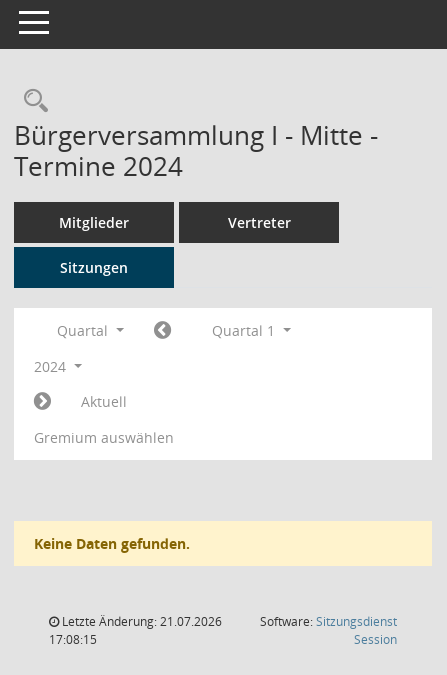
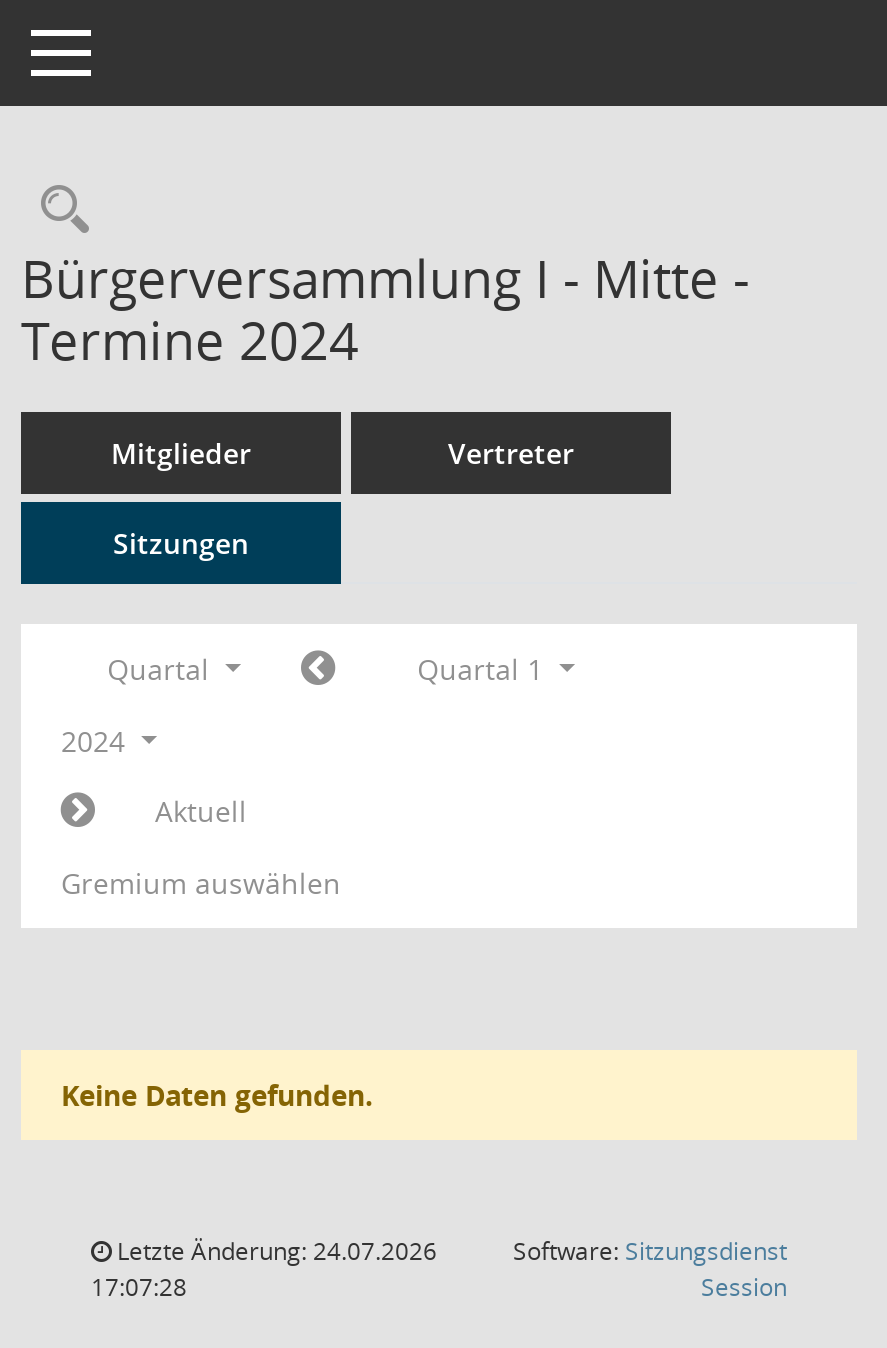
[59,613,222,630] Letzte Änderung: 21.07.2026 -> [111,1234,437,1268] Letzte Änderung: 24.07.2026
[49,631,97,648] 17:08:15 -> [91,1270,187,1304] 17:07:28

